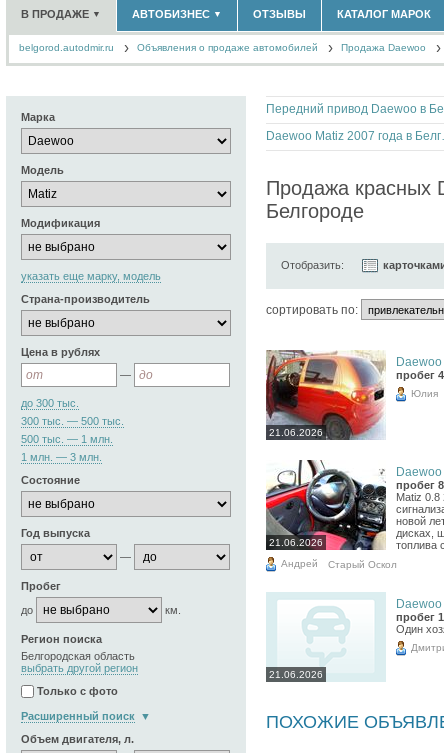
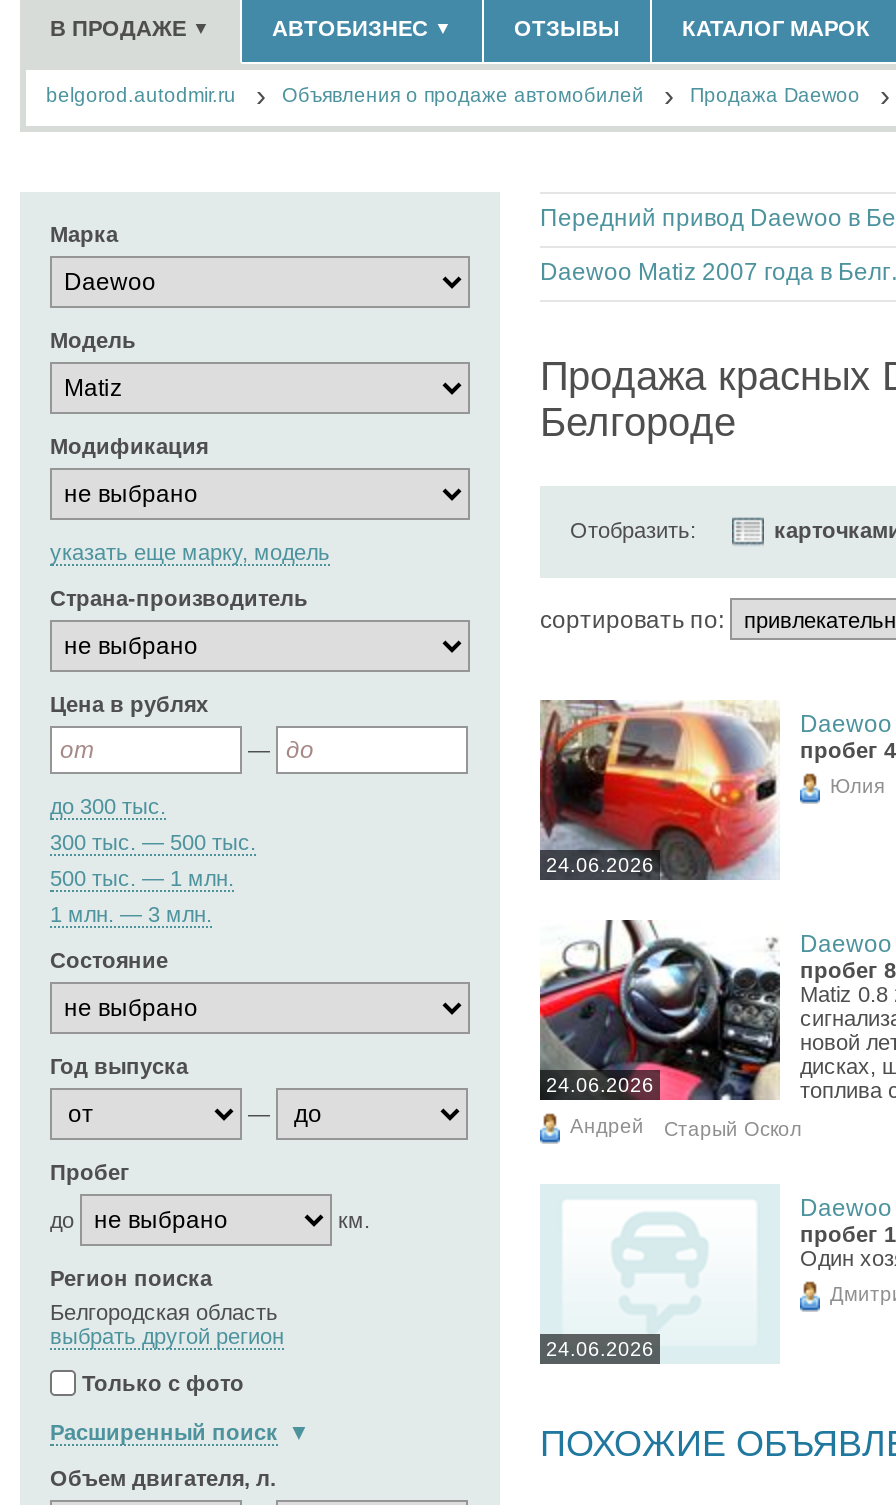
[269,427,323,438] 21.06.2026 -> [546,854,654,876] 24.06.2026
[269,537,323,548] 21.06.2026 -> [546,1074,654,1096] 24.06.2026
[269,669,323,680] 21.06.2026 -> [546,1338,654,1360] 24.06.2026

